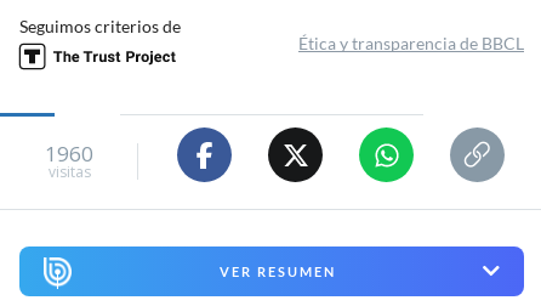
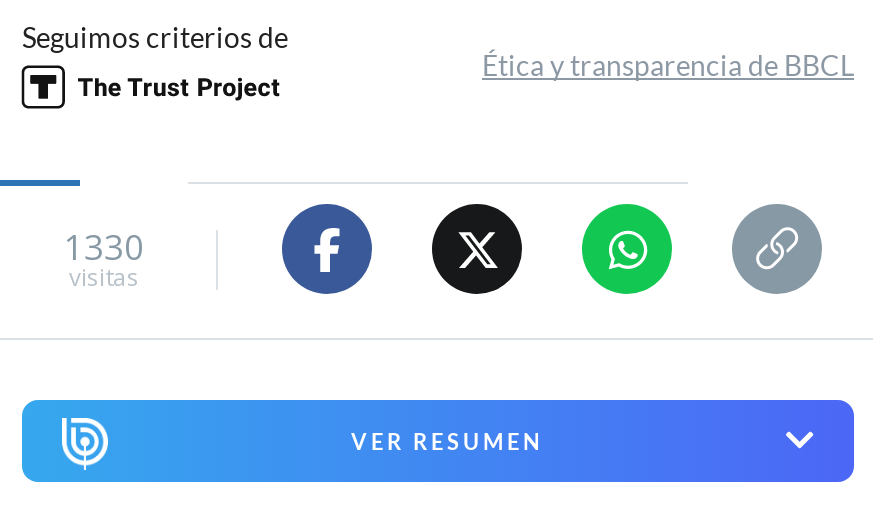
[45,139,93,167] 1960 -> [64,223,144,269] 1330

